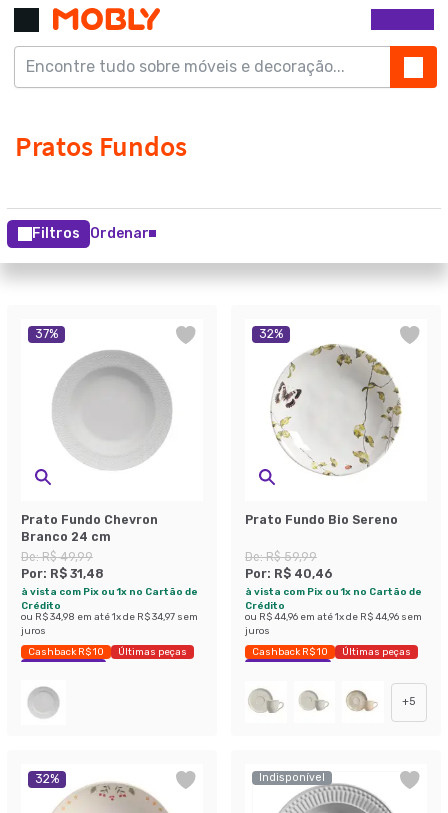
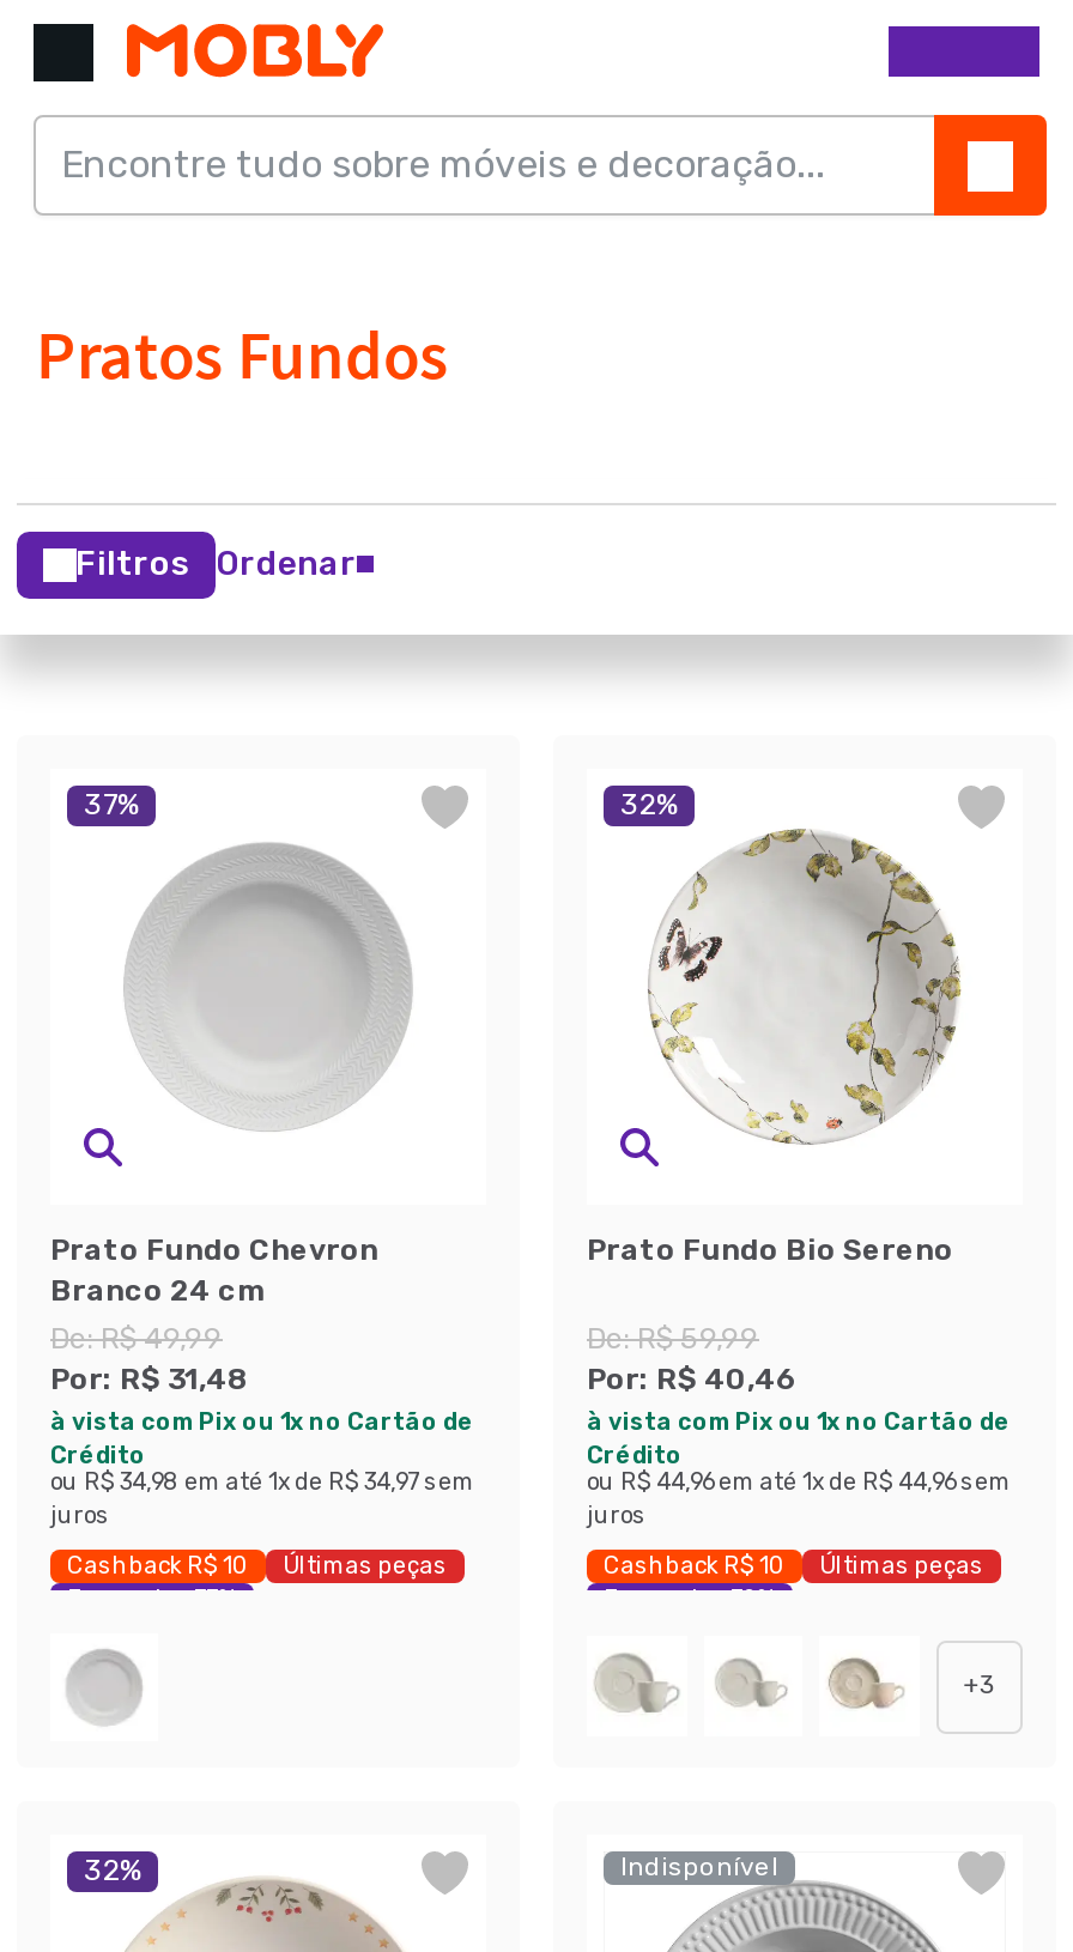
[402,695,416,708] +5 -> [963,1670,997,1701] +3

